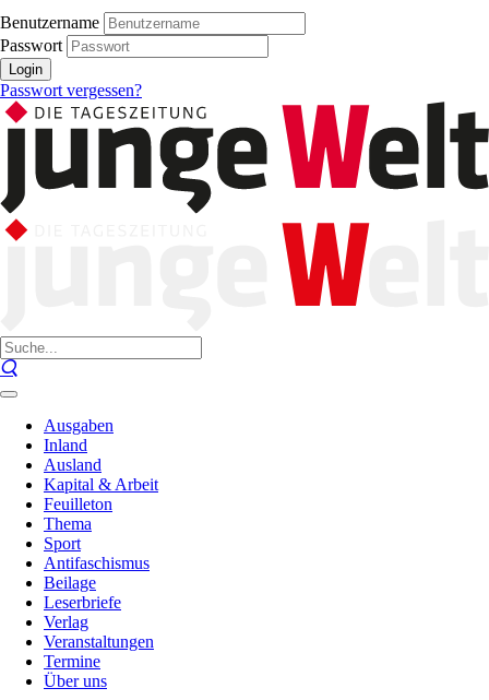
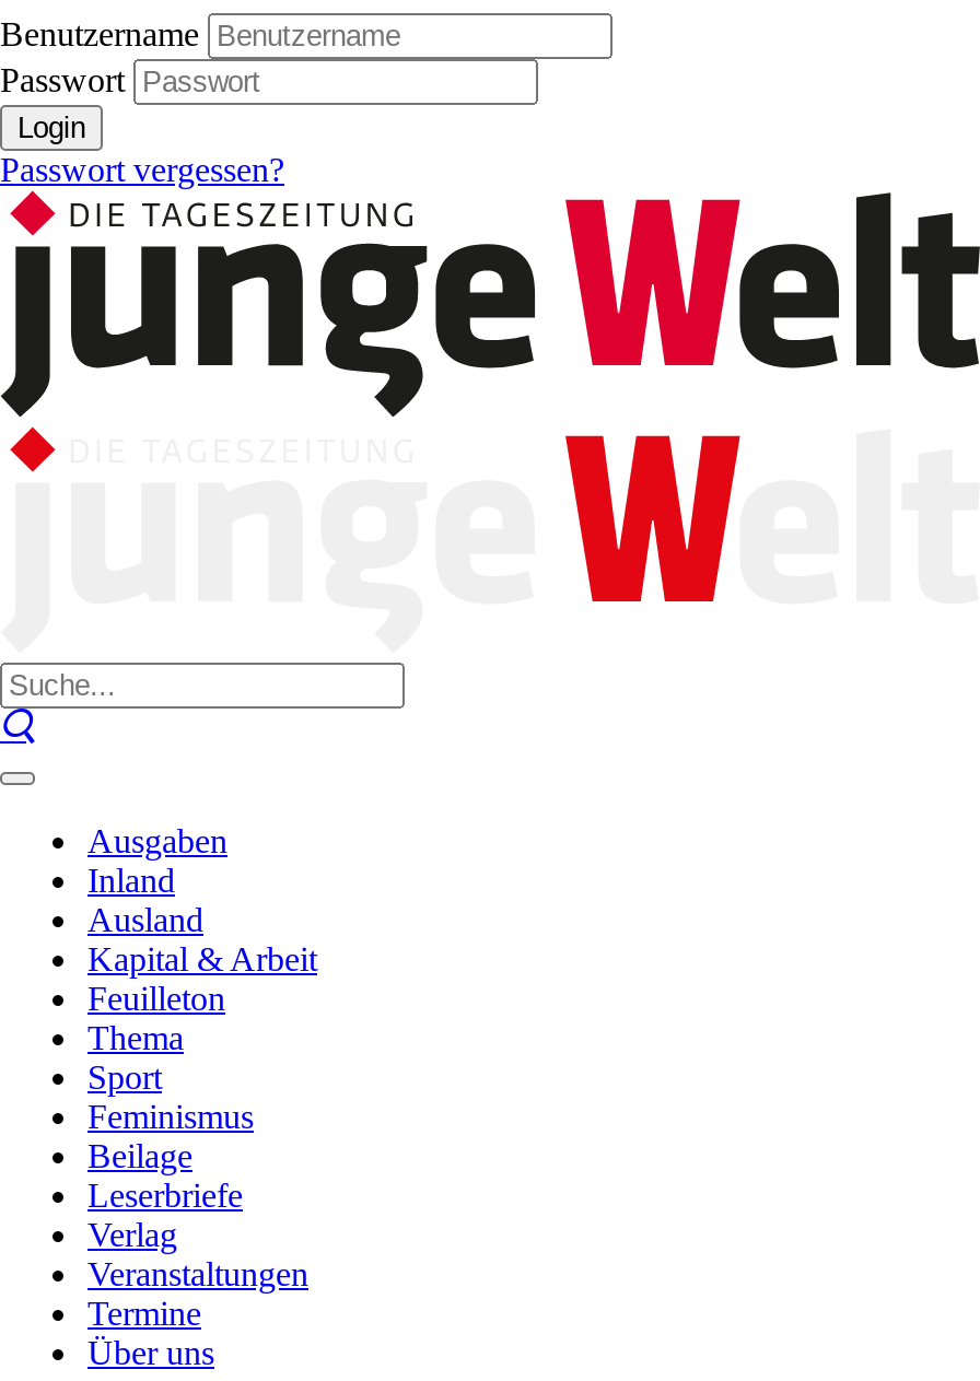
[44,554,150,572] Antifaschismus -> [87,1098,254,1135] Feminismus

